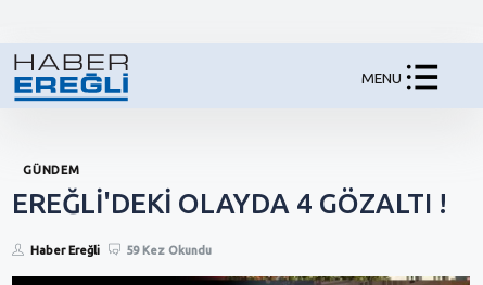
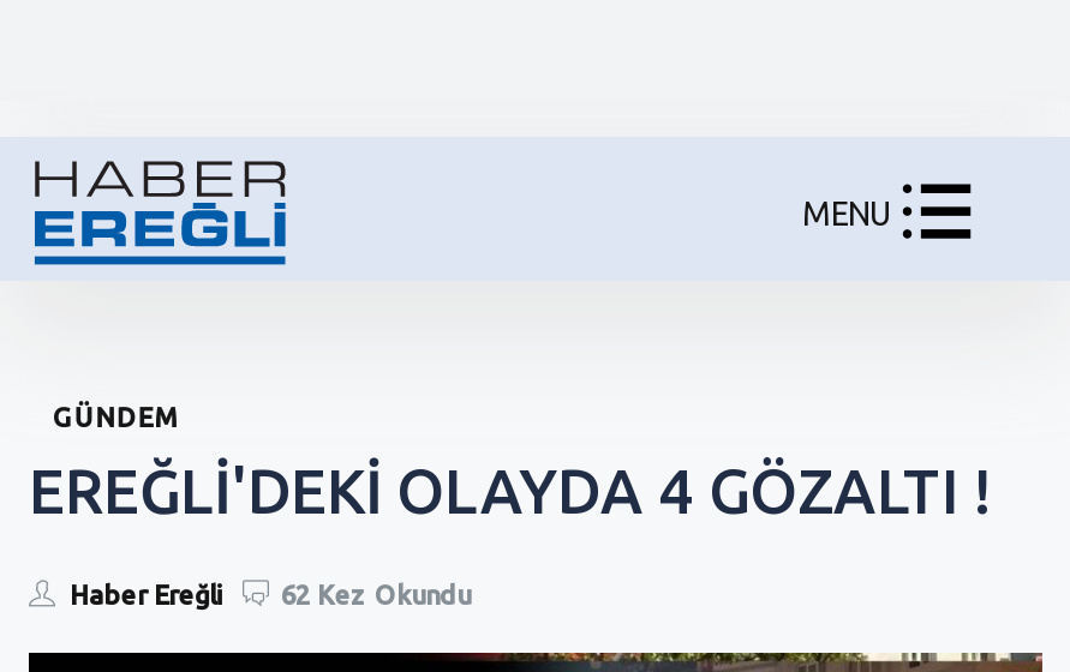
[30,244,212,257] Haber Ereğli 59 Kez Okundu -> [70,581,471,610] Haber Ereğli 62 Kez Okundu

